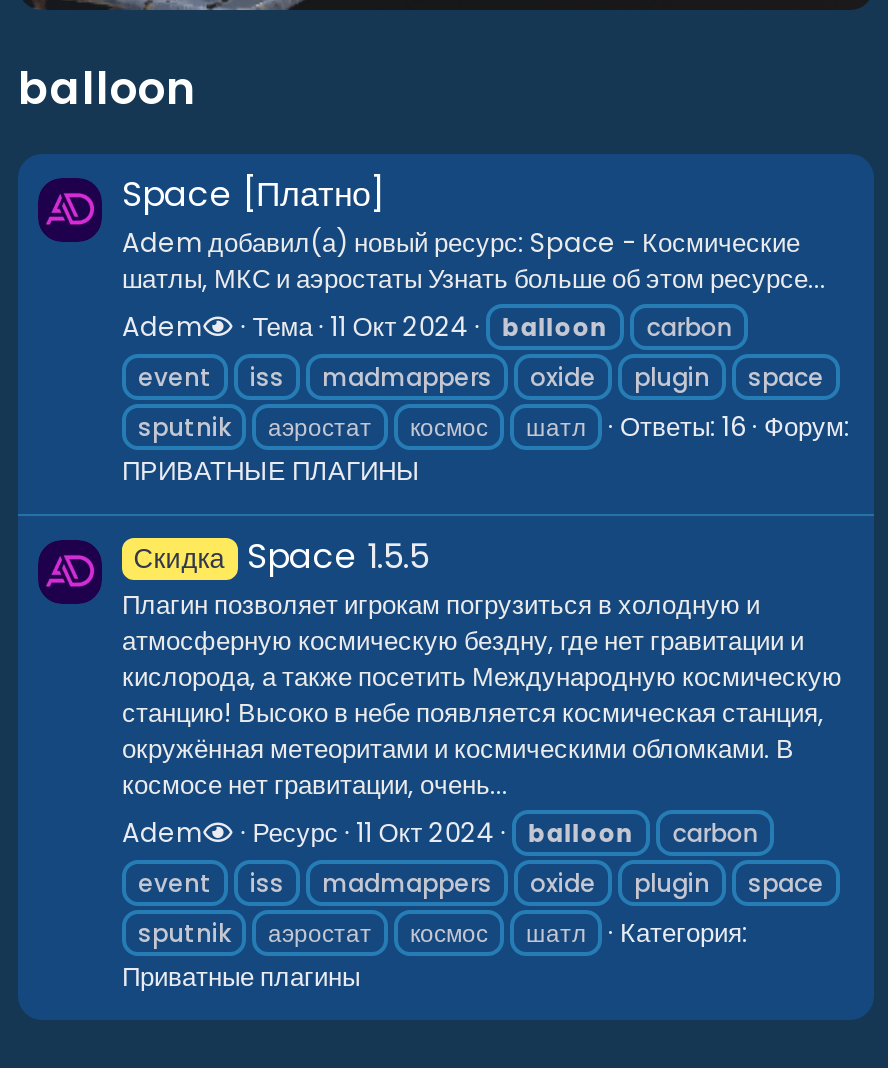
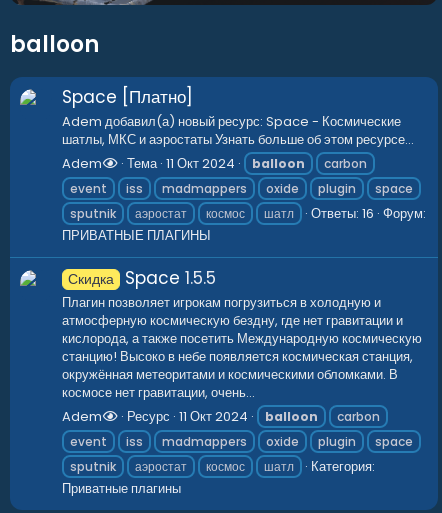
[36,176,104,244] [image] -> [19,88,52,121] [image]
[36,538,104,606] [image] -> [19,269,52,302] [image]

